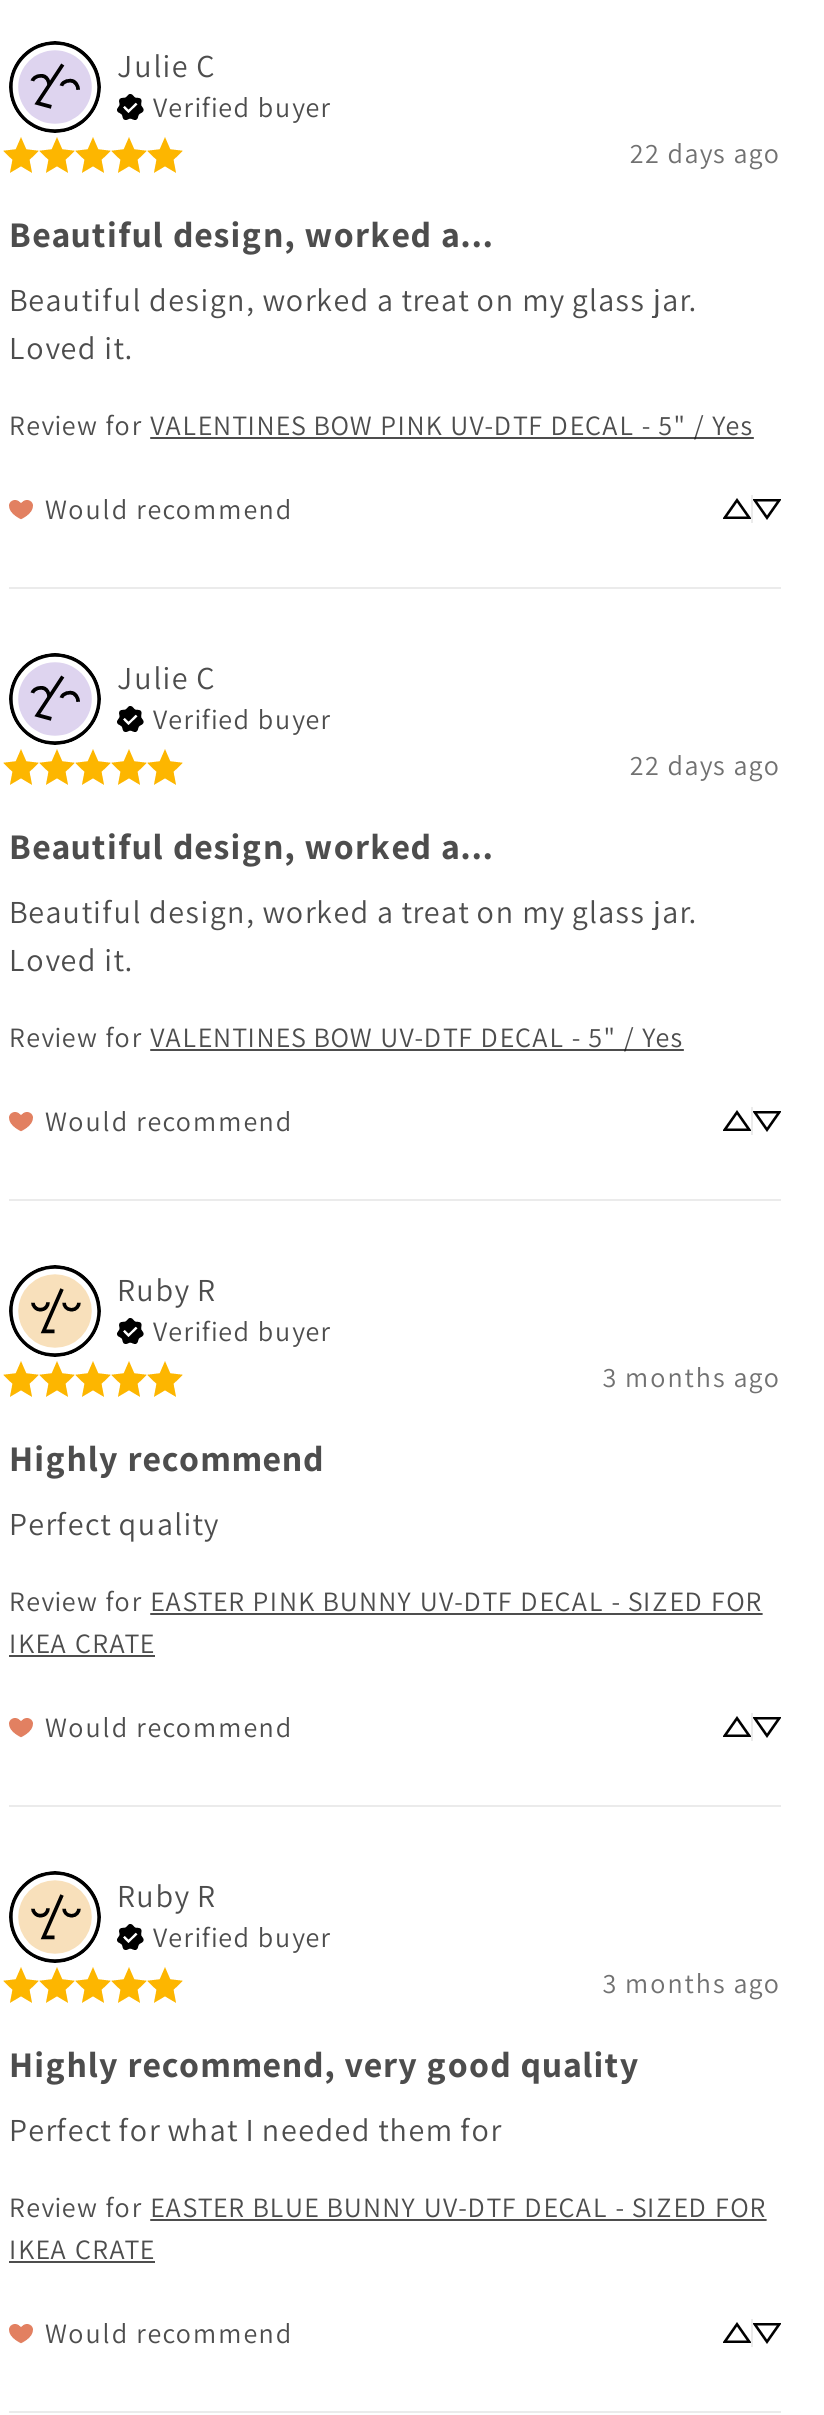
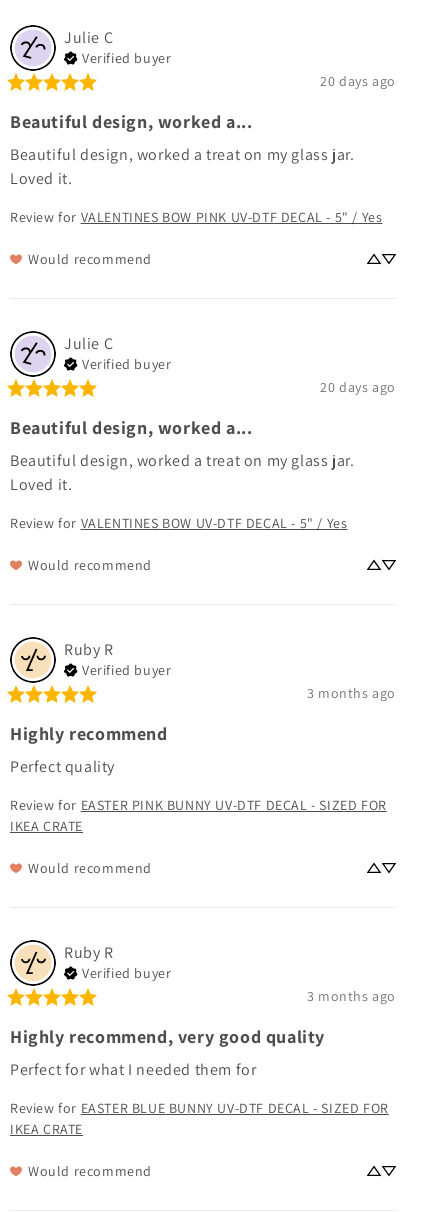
[630,135,781,171] 22 days ago -> [320,72,396,90] 20 days ago
[630,747,781,783] 22 days ago -> [320,378,396,396] 20 days ago

